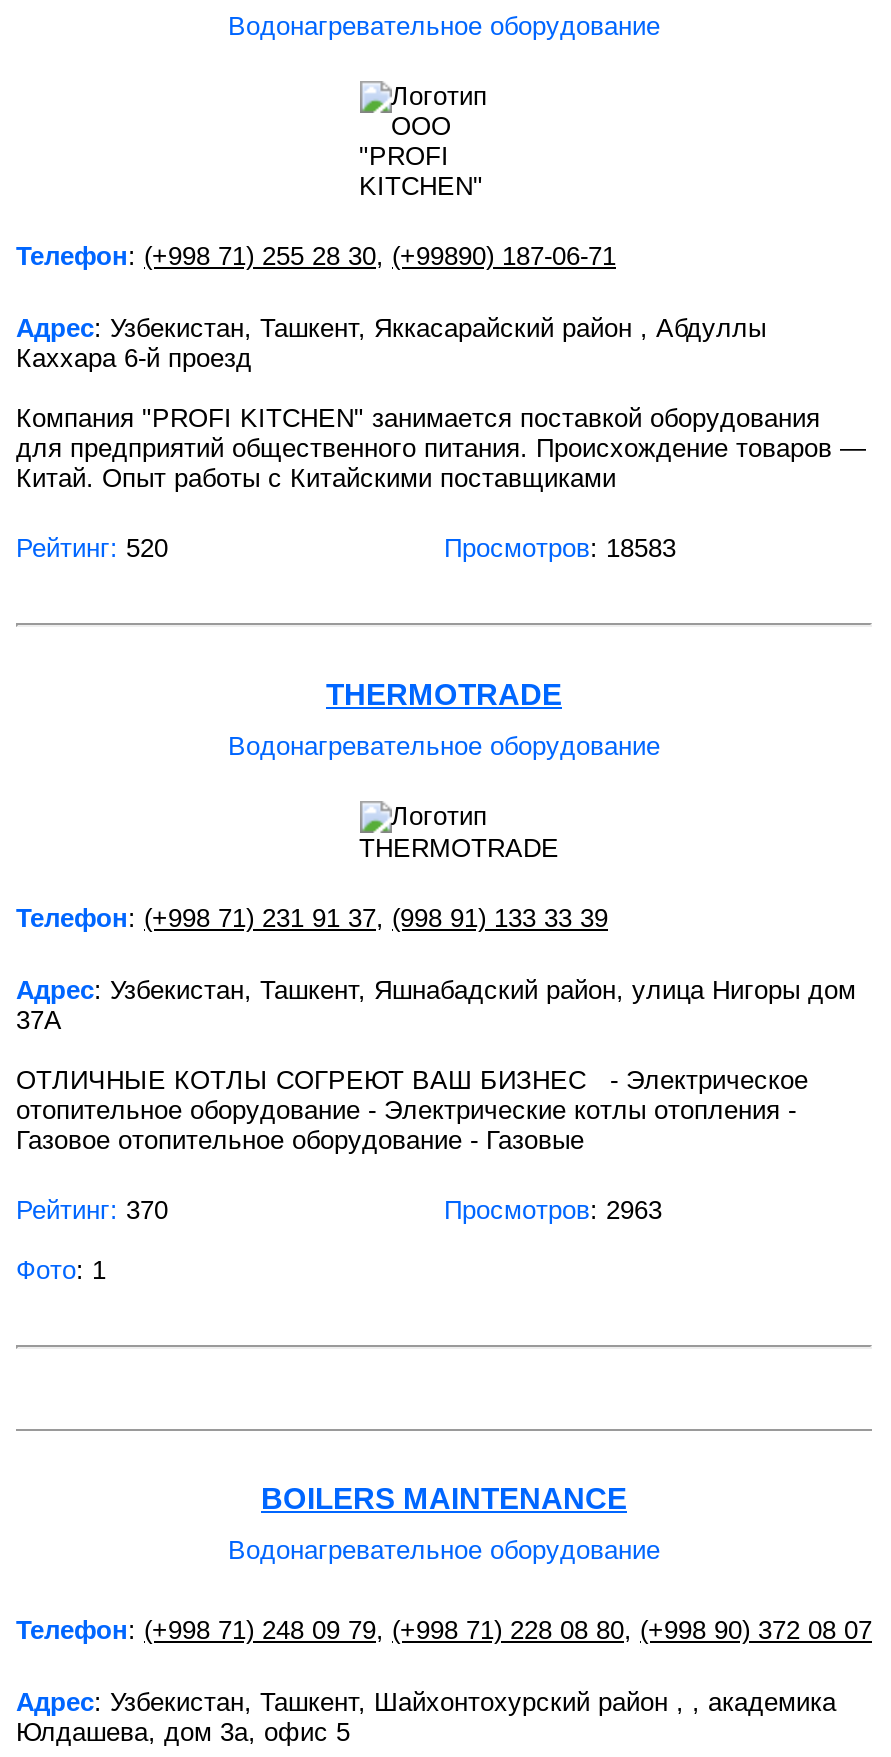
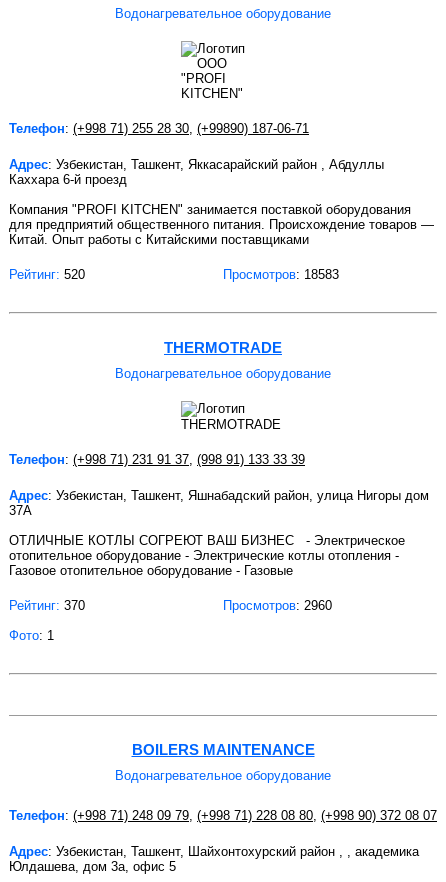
[444,1194,662,1224] Просмотров: 2963 -> [223,598,332,613] Просмотров: 2960

